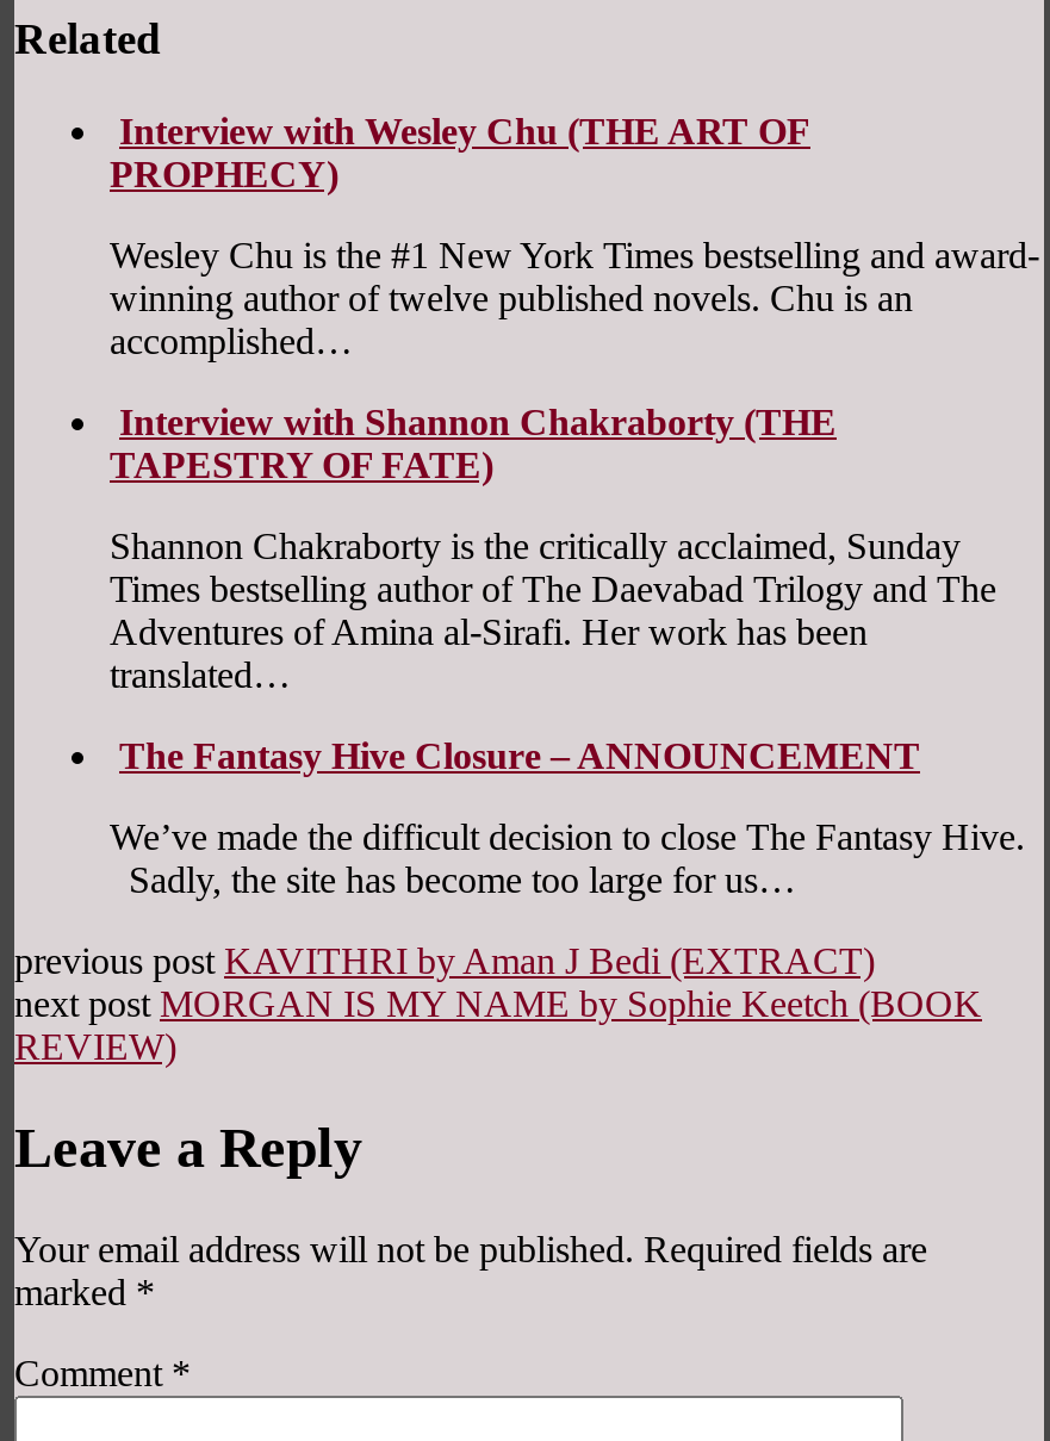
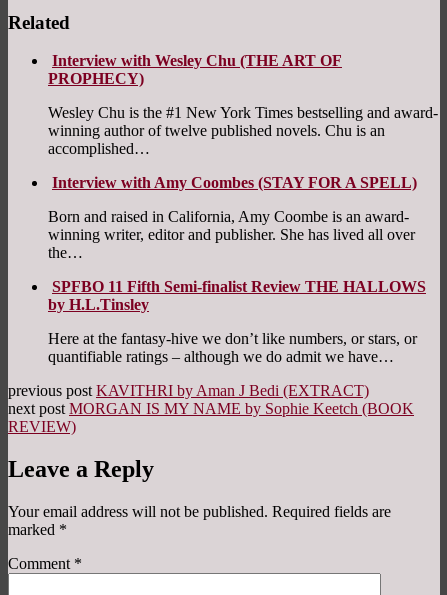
[110,401,837,485] Interview with Shannon Chakraborty (THE | TAPESTRY OF FATE) -> [52,174,417,191] Interview with Amy Coombes (STAY FOR A SPELL)
[110,525,996,694] Shannon Chakraborty is the critically acclaimed, Sunday | Times bestselling author of The Daevabad Trilogy and The | Adventures of Amina al-Sirafi. Her work has been | translated… -> [48,208,415,261] Born and raised in California, Amy Coombe is an award- | winning writer, editor and publisher. She has lived all over | the…
[119,735,920,775] The Fantasy Hive Closure – ANNOUNCEMENT -> [48,278,426,313] SPFBO 11 Fifth Semi-finalist Review THE HALLOWS | by H.L.Tinsley
[110,816,1035,899] We’ve made the difficult decision to close The Fantasy Hive. | Sadly, the site has become too large for us… -> [48,330,417,365] Here at the fantasy-hive we don’t like numbers, or stars, or | quantifiable ratings – although we do admit we have…

